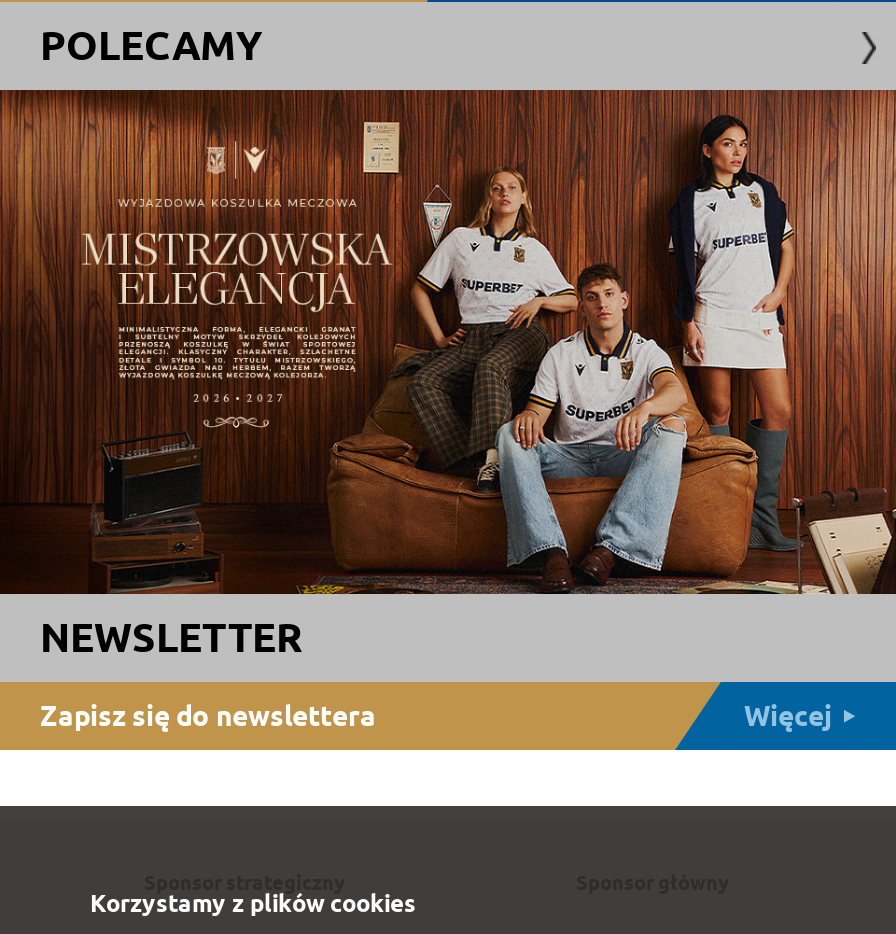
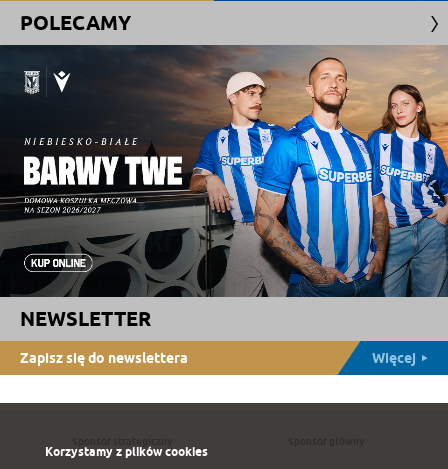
[6,90,890,596] [image] -> [3,45,445,298] [image]

